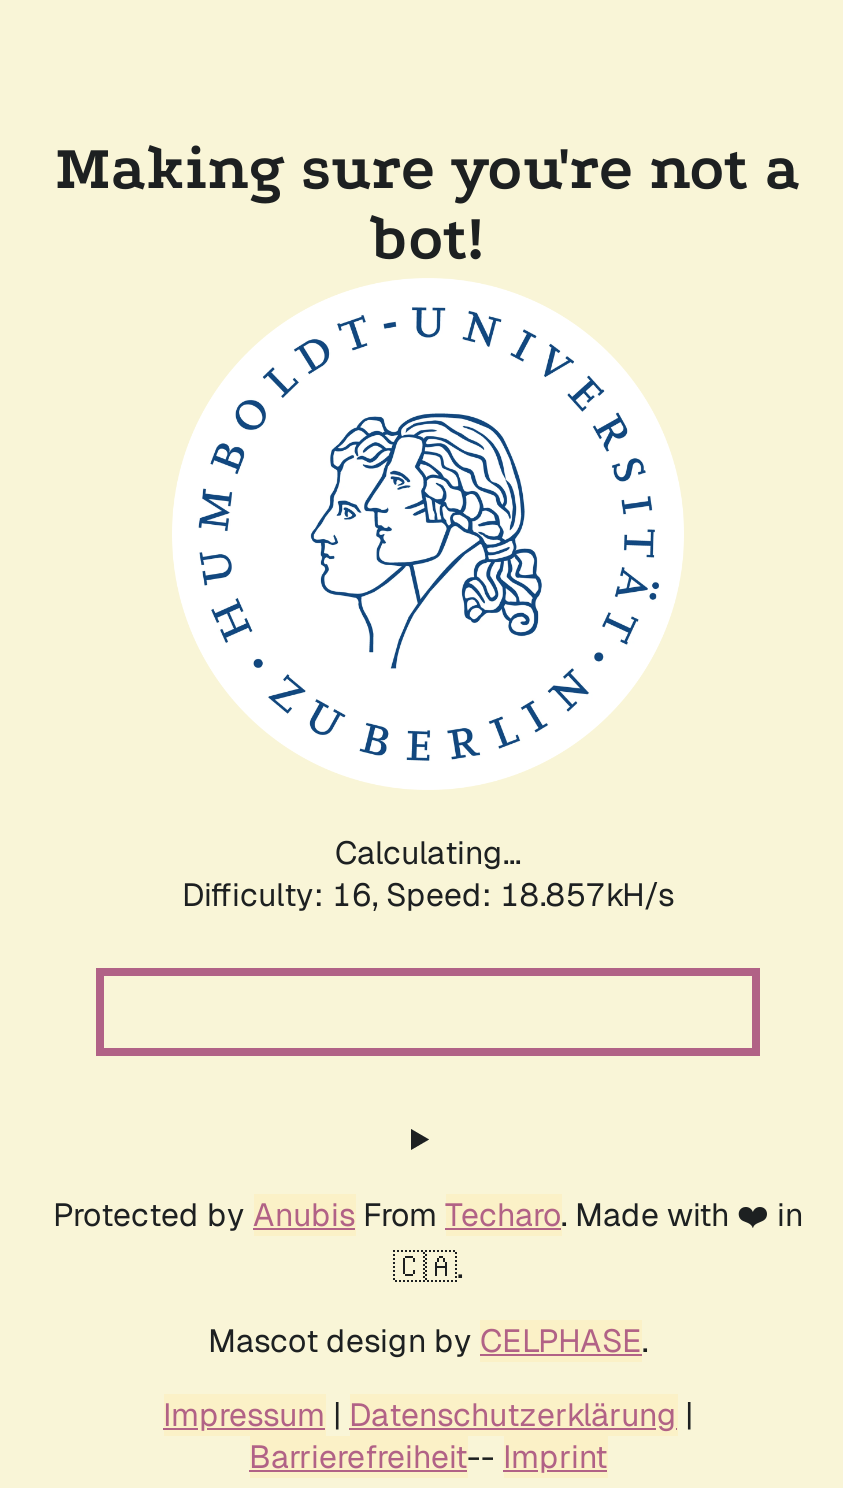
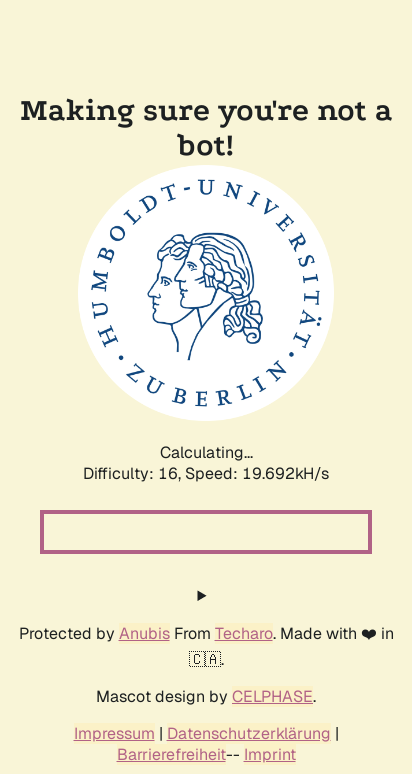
[182,874,674,916] Difficulty: 16, Speed: 18.857kH/s -> [83,463,329,484] Difficulty: 16, Speed: 19.692kH/s

